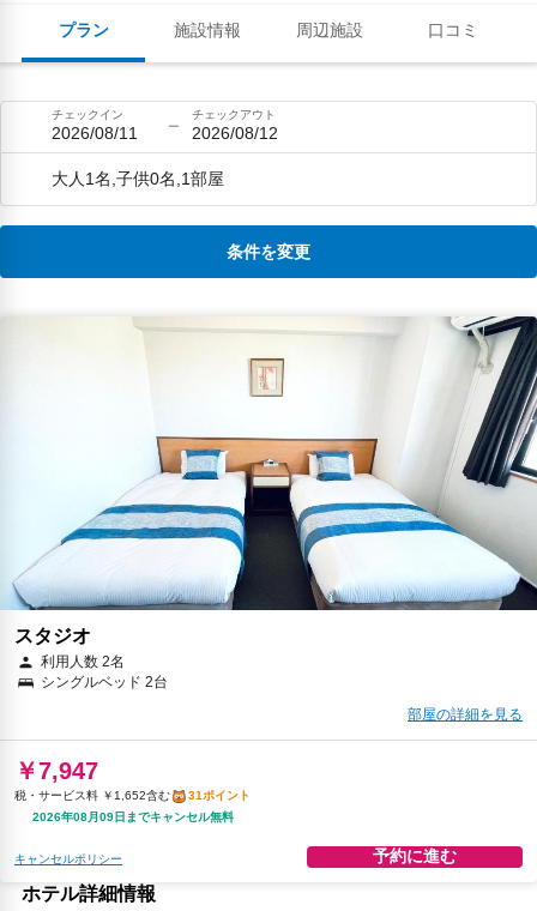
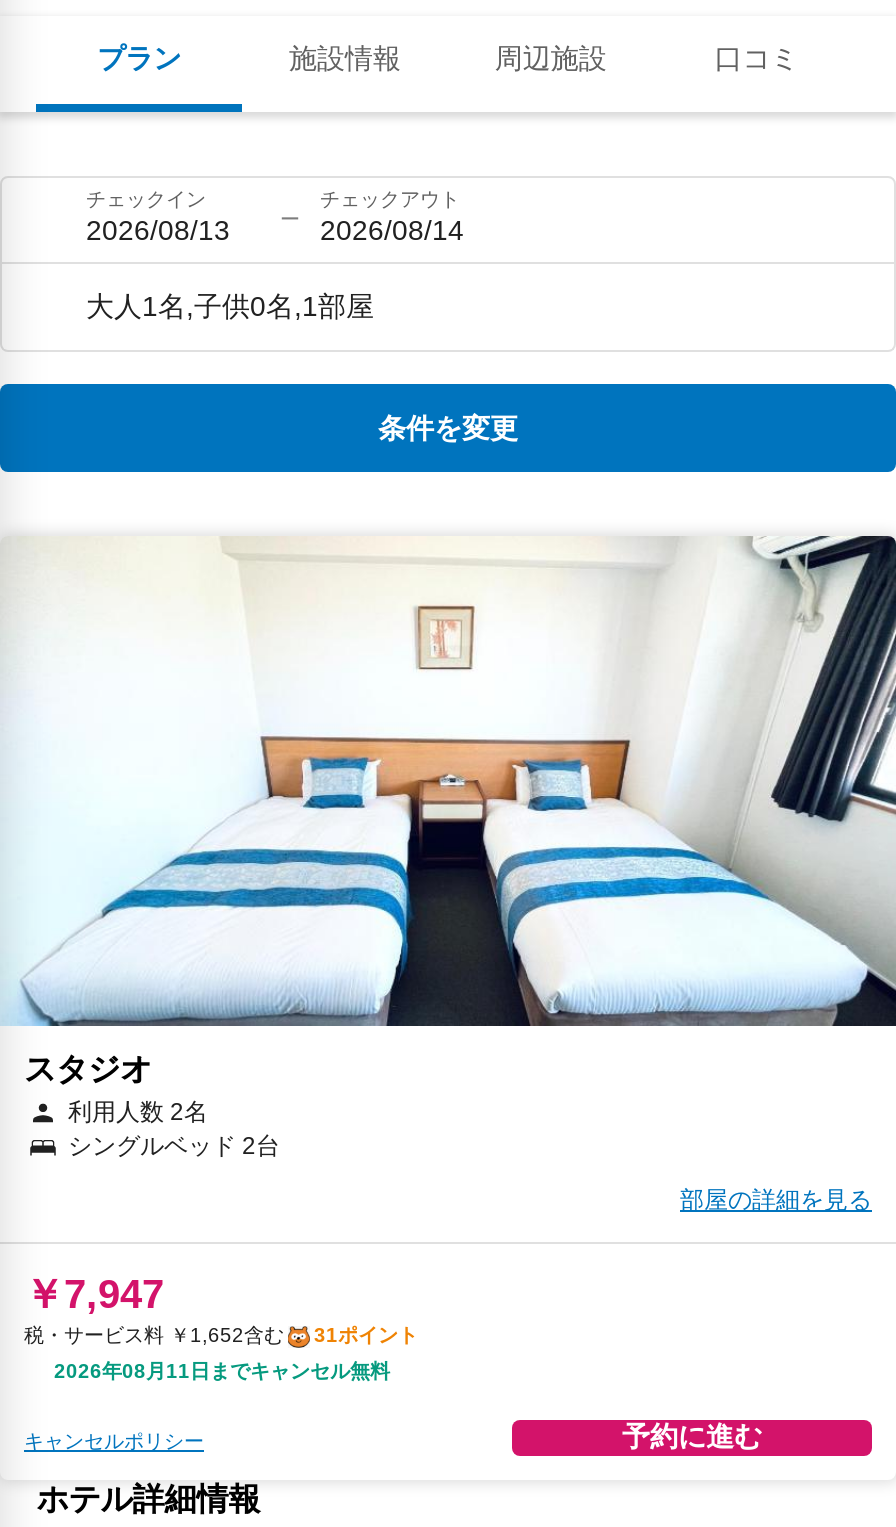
[52,123,138,142] 2026/08/11 -> [86,213,230,245] 2026/08/13
[192,123,278,142] 2026/08/12 -> [320,213,464,245] 2026/08/14
[32,811,234,824] 2026年08月09日までキャンセル無料 -> [54,1361,390,1383] 2026年08月11日までキャンセル無料

